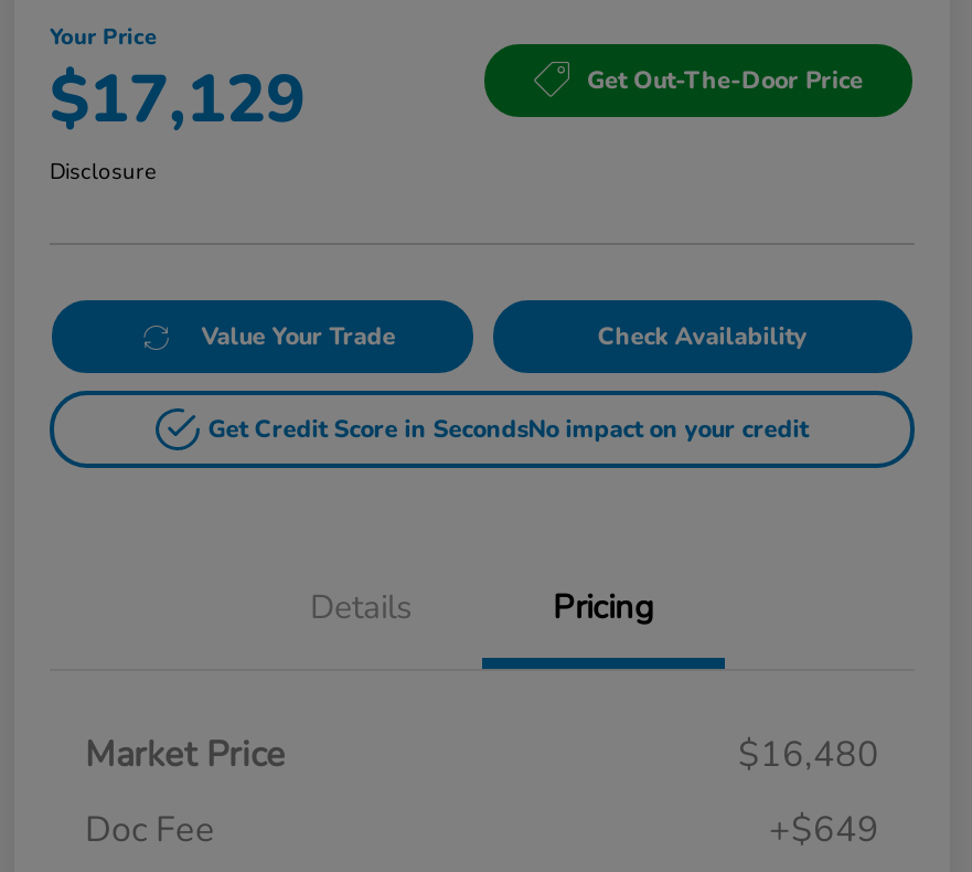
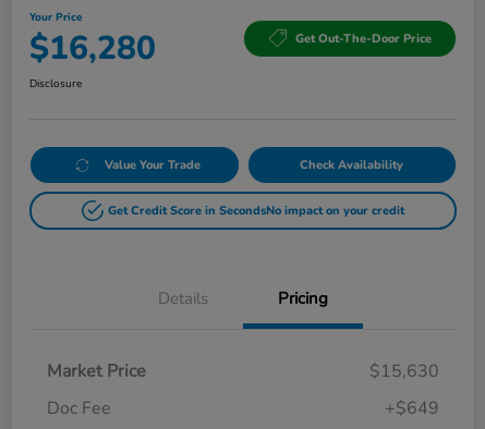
[50,56,306,146] $17,129 -> [29,26,156,71] $16,280
[738,731,879,780] $16,480 -> [369,360,439,383] $15,630

